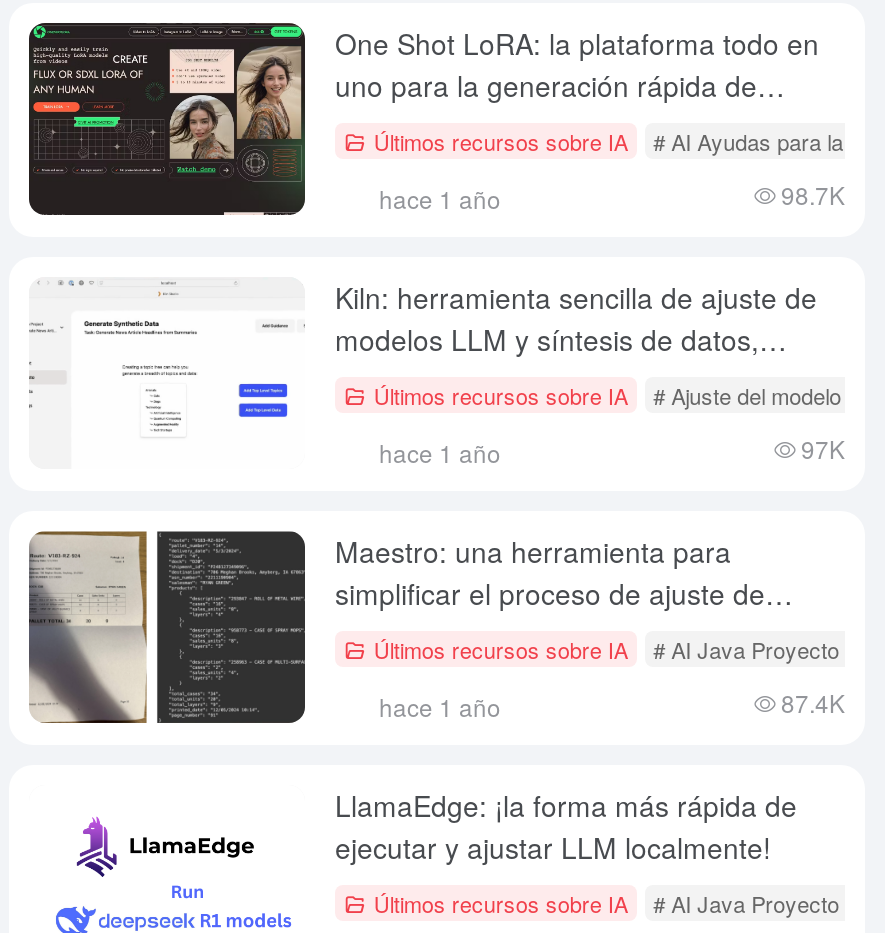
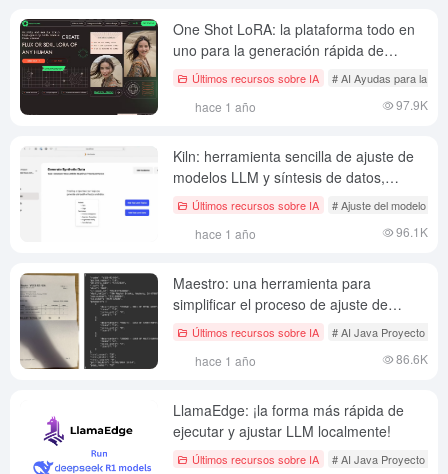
[781,177,845,211] 98.7K -> [396,96,428,113] 97.9K
[801,431,845,465] 97K -> [396,223,428,240] 96.1K
[781,685,845,719] 87.4K -> [396,350,428,367] 86.6K

